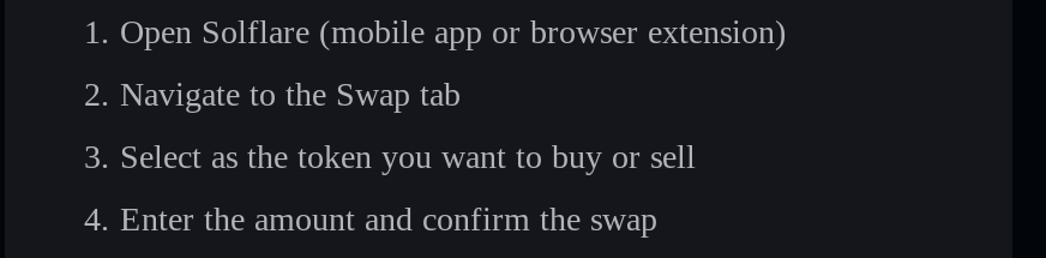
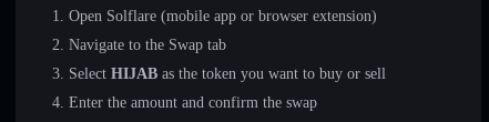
[120,139,696,175] Select as the token you want to buy or sell -> [69,65,386,82] Select HIJAB as the token you want to buy or sell

